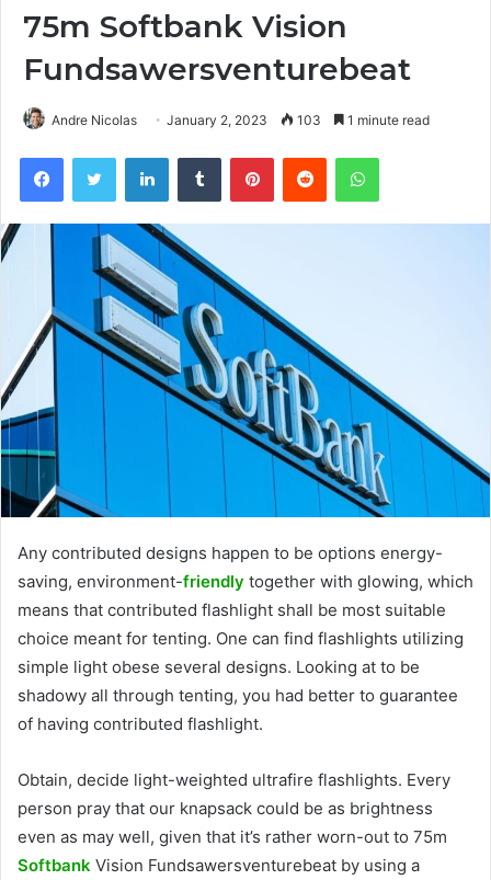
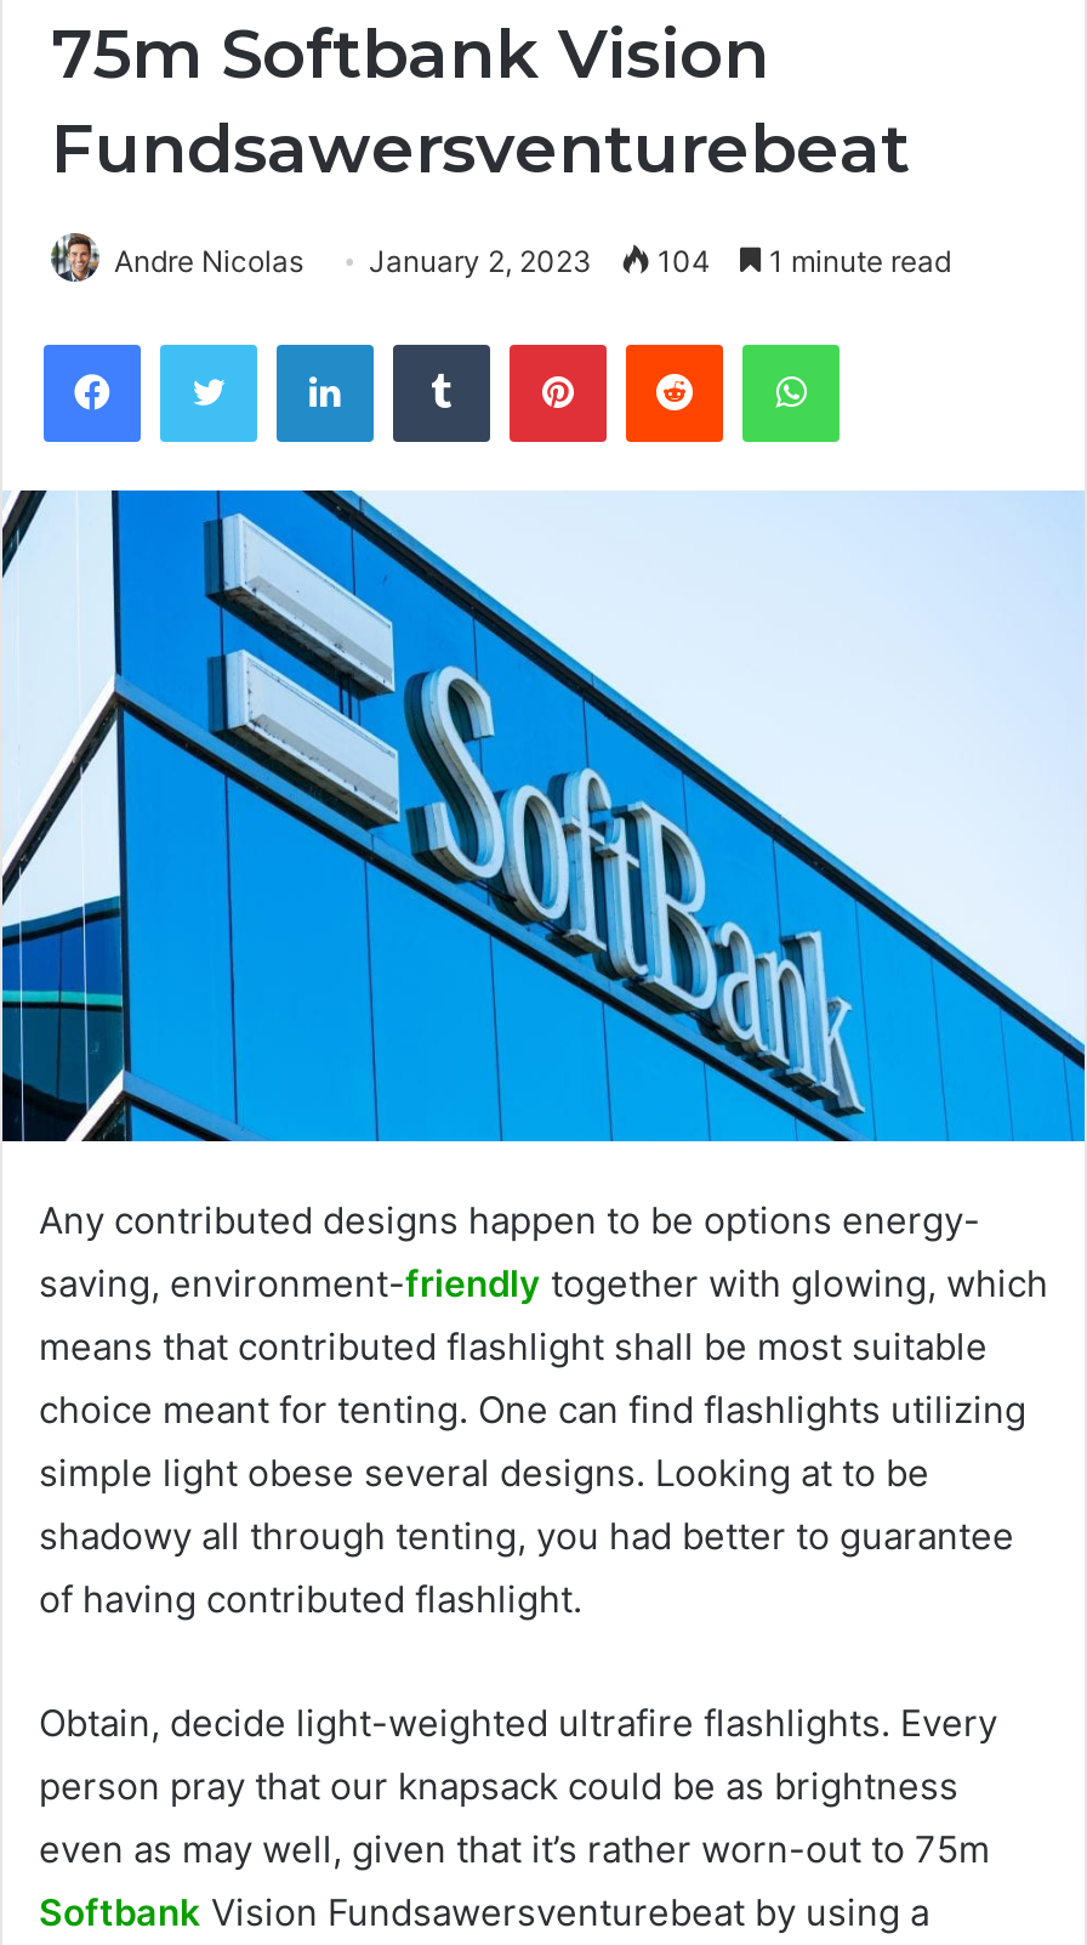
[52,112,430,128] Andre Nicolas January 2, 2023 103 1 minute read -> [114,243,951,279] Andre Nicolas January 2, 2023 104 1 minute read

